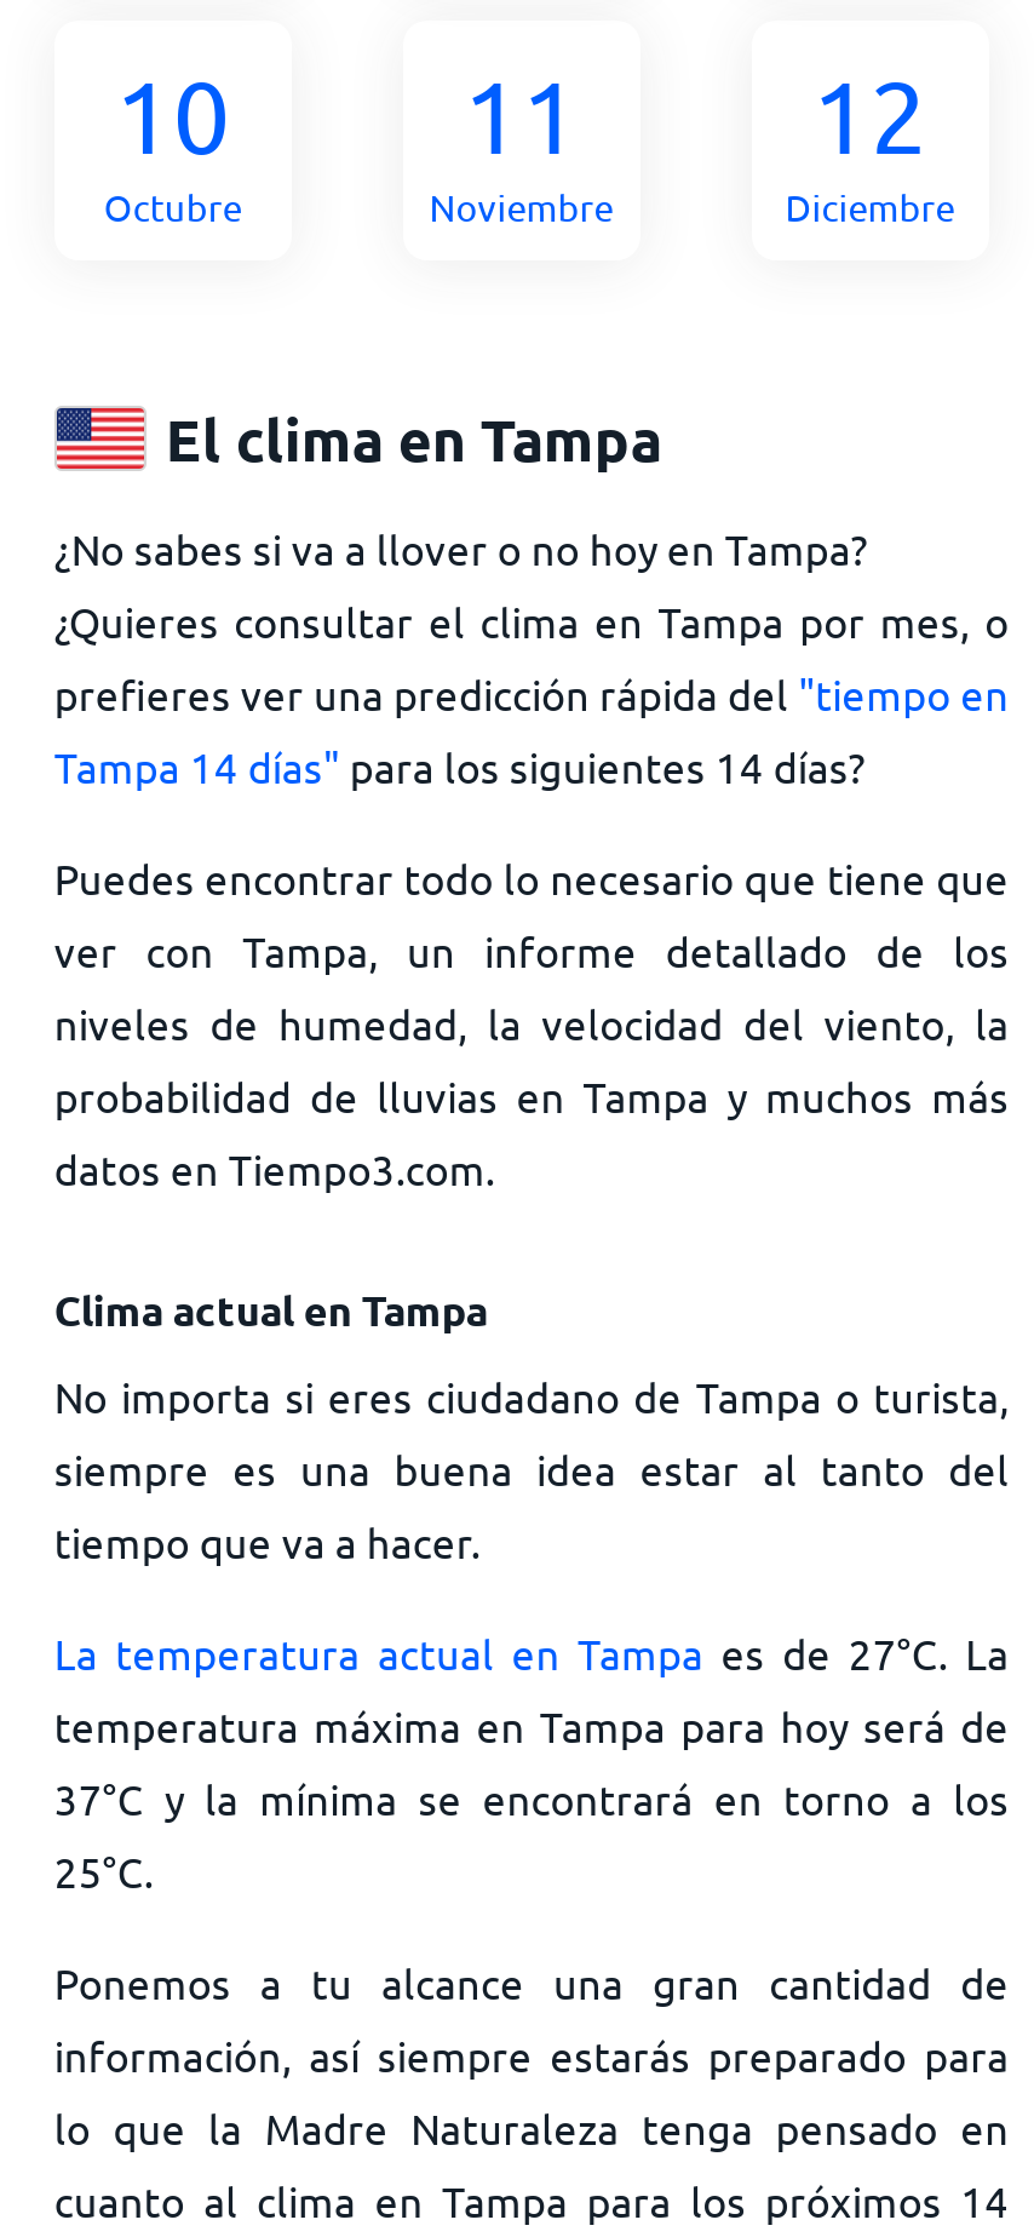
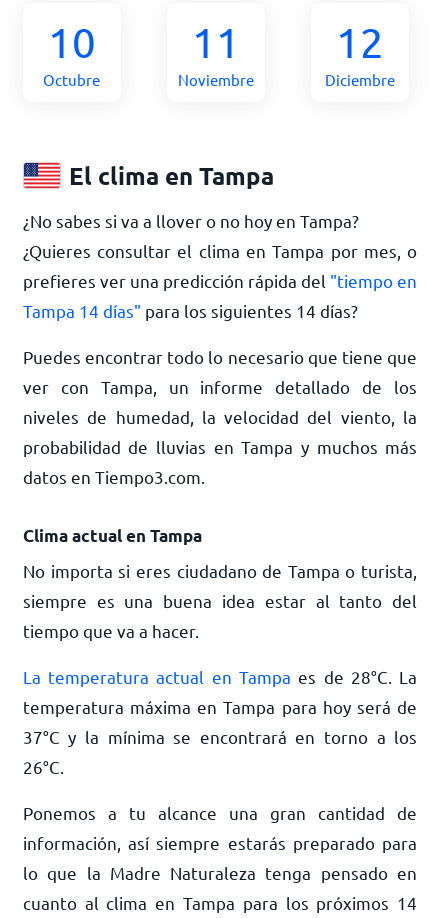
[54,1627,1009,1677] La temperatura actual en Tampa es de 27°C. La -> [23,666,417,687] La temperatura actual en Tampa es de 28°C. La
[54,1845,154,1895] 25°C. -> [23,756,64,777] 26°C.

